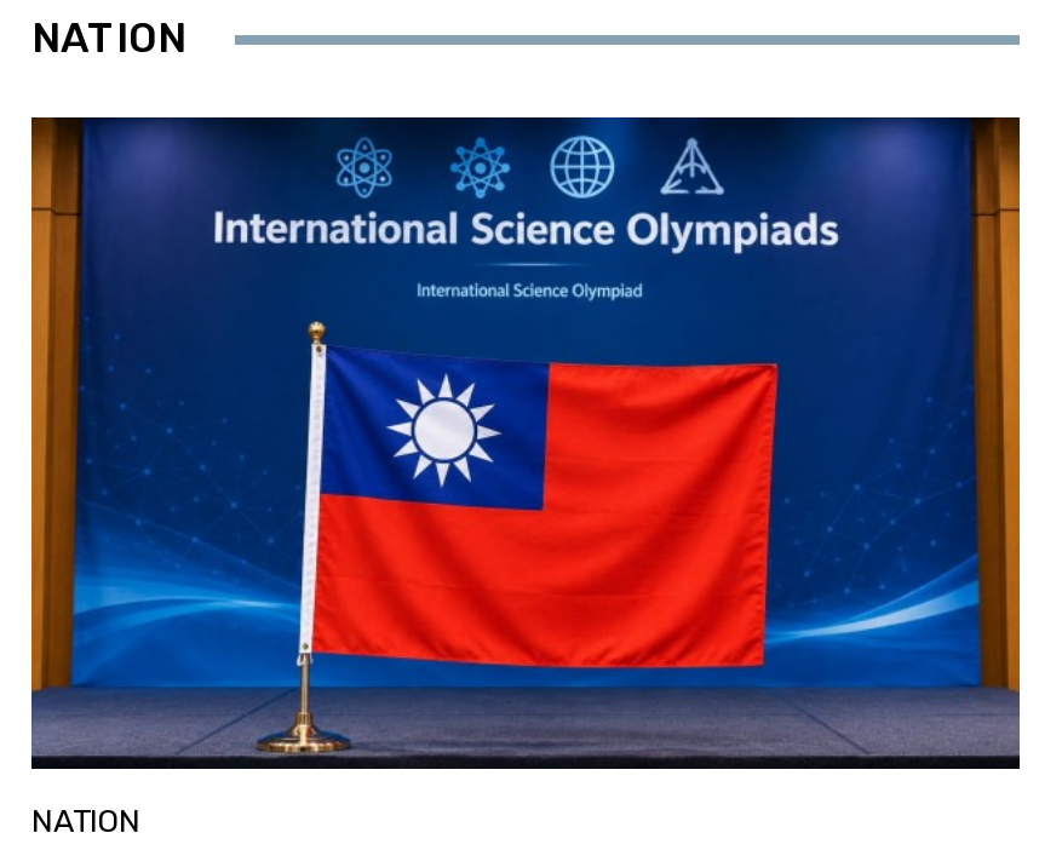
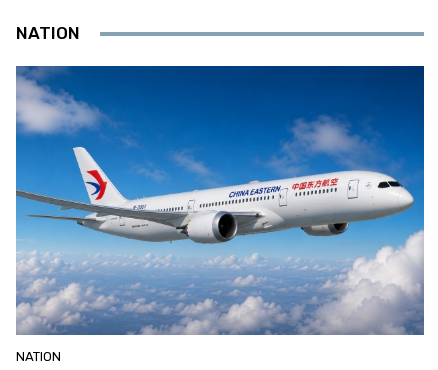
[29,115,1022,771] [image] -> [15,65,425,336] [image]

